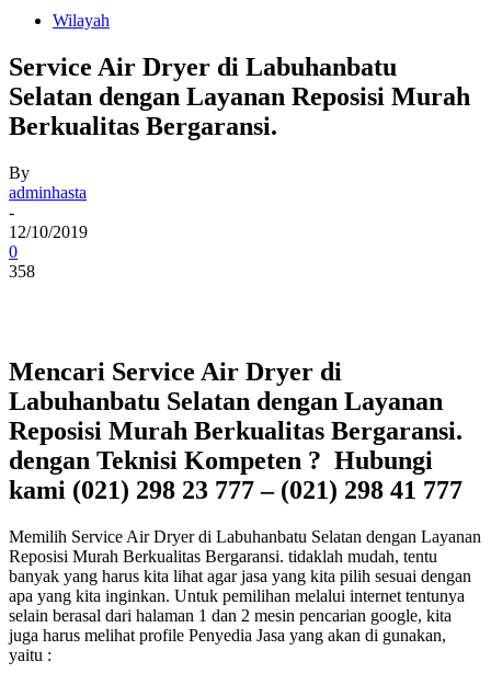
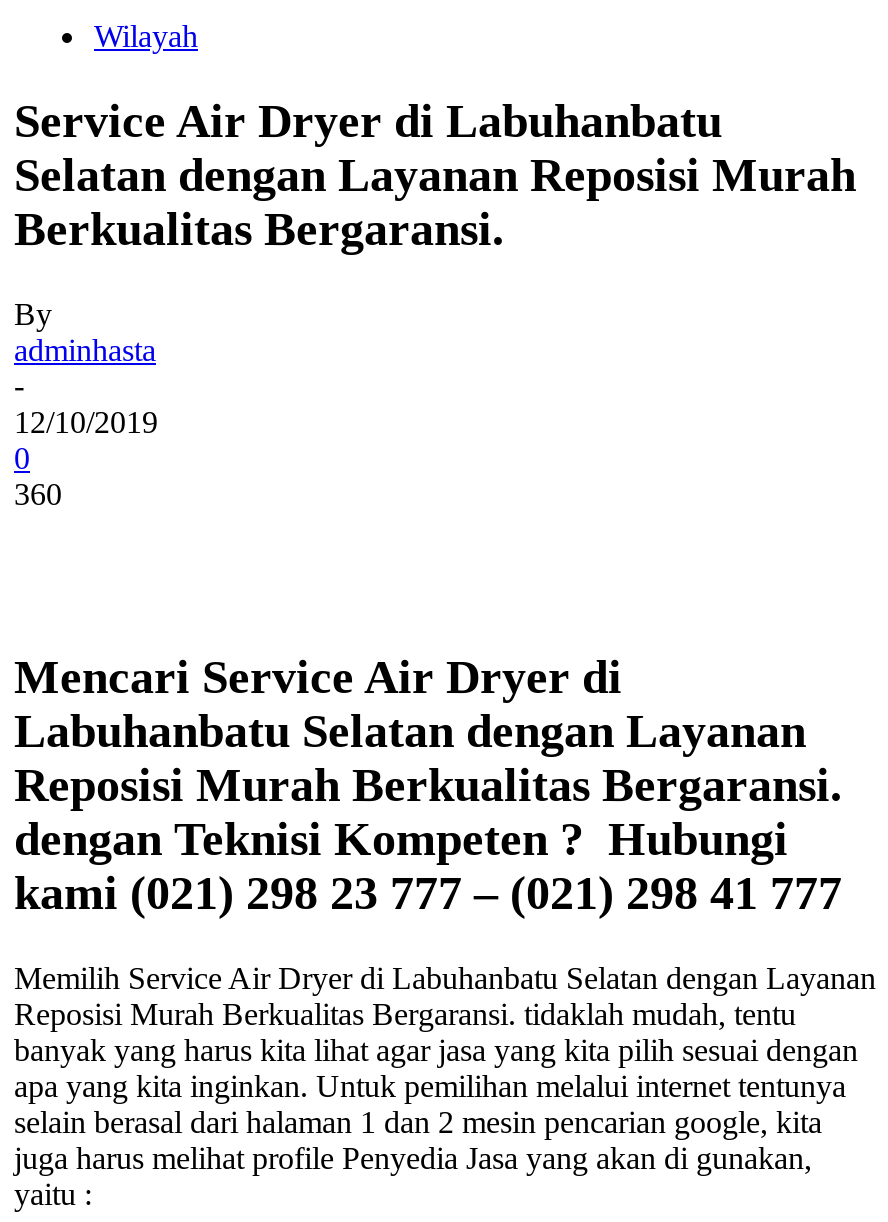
[9,262,35,280] 358 -> [14,477,62,511] 360

